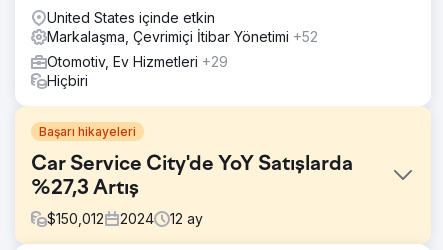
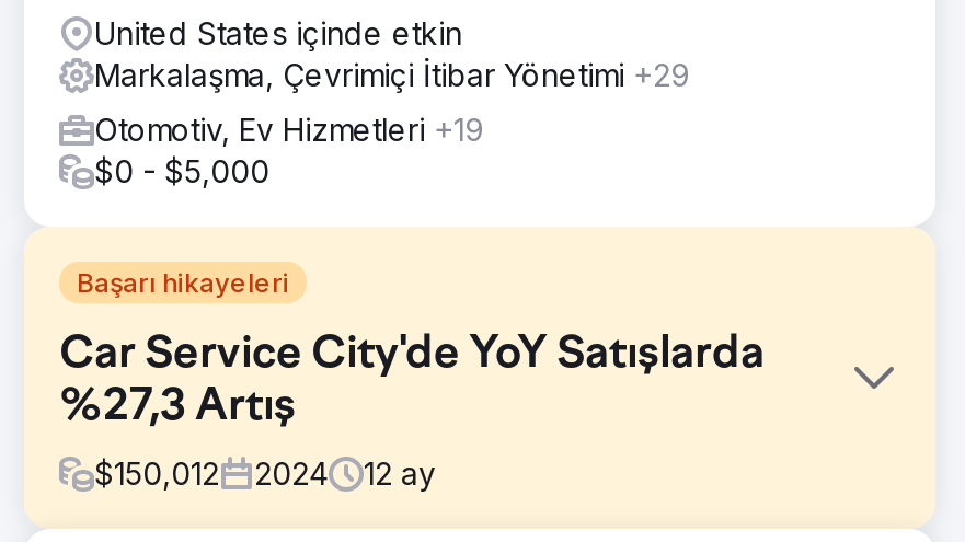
[47,28,318,45] Markalaşma, Çevrimiçi İtibar Yönetimi +52 -> [94,56,690,93] Markalaşma, Çevrimiçi İtibar Yönetimi +29
[47,53,228,89] Otomotiv, Ev Hizmetleri +29 | Hiçbiri -> [94,111,484,189] Otomotiv, Ev Hizmetleri +19 | $0 - $5,000

